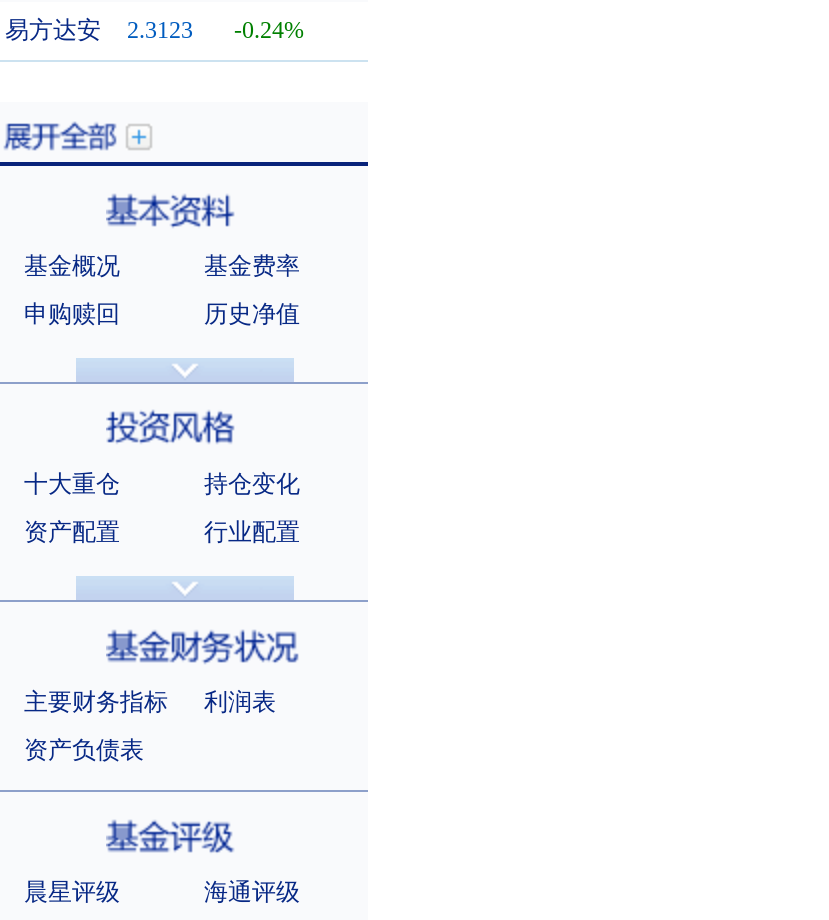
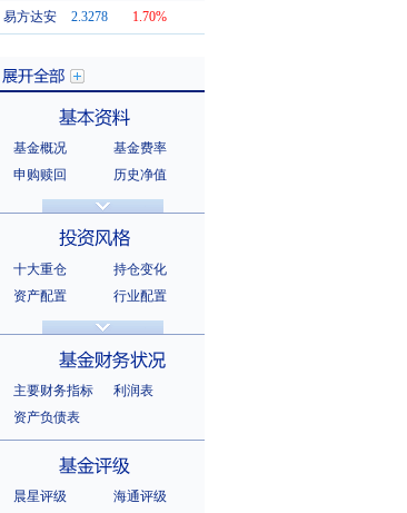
[127,16,193,44] 2.3123 -> [71,9,107,24] 2.3278
[234,16,304,44] -0.24% -> [132,9,167,24] 1.70%

